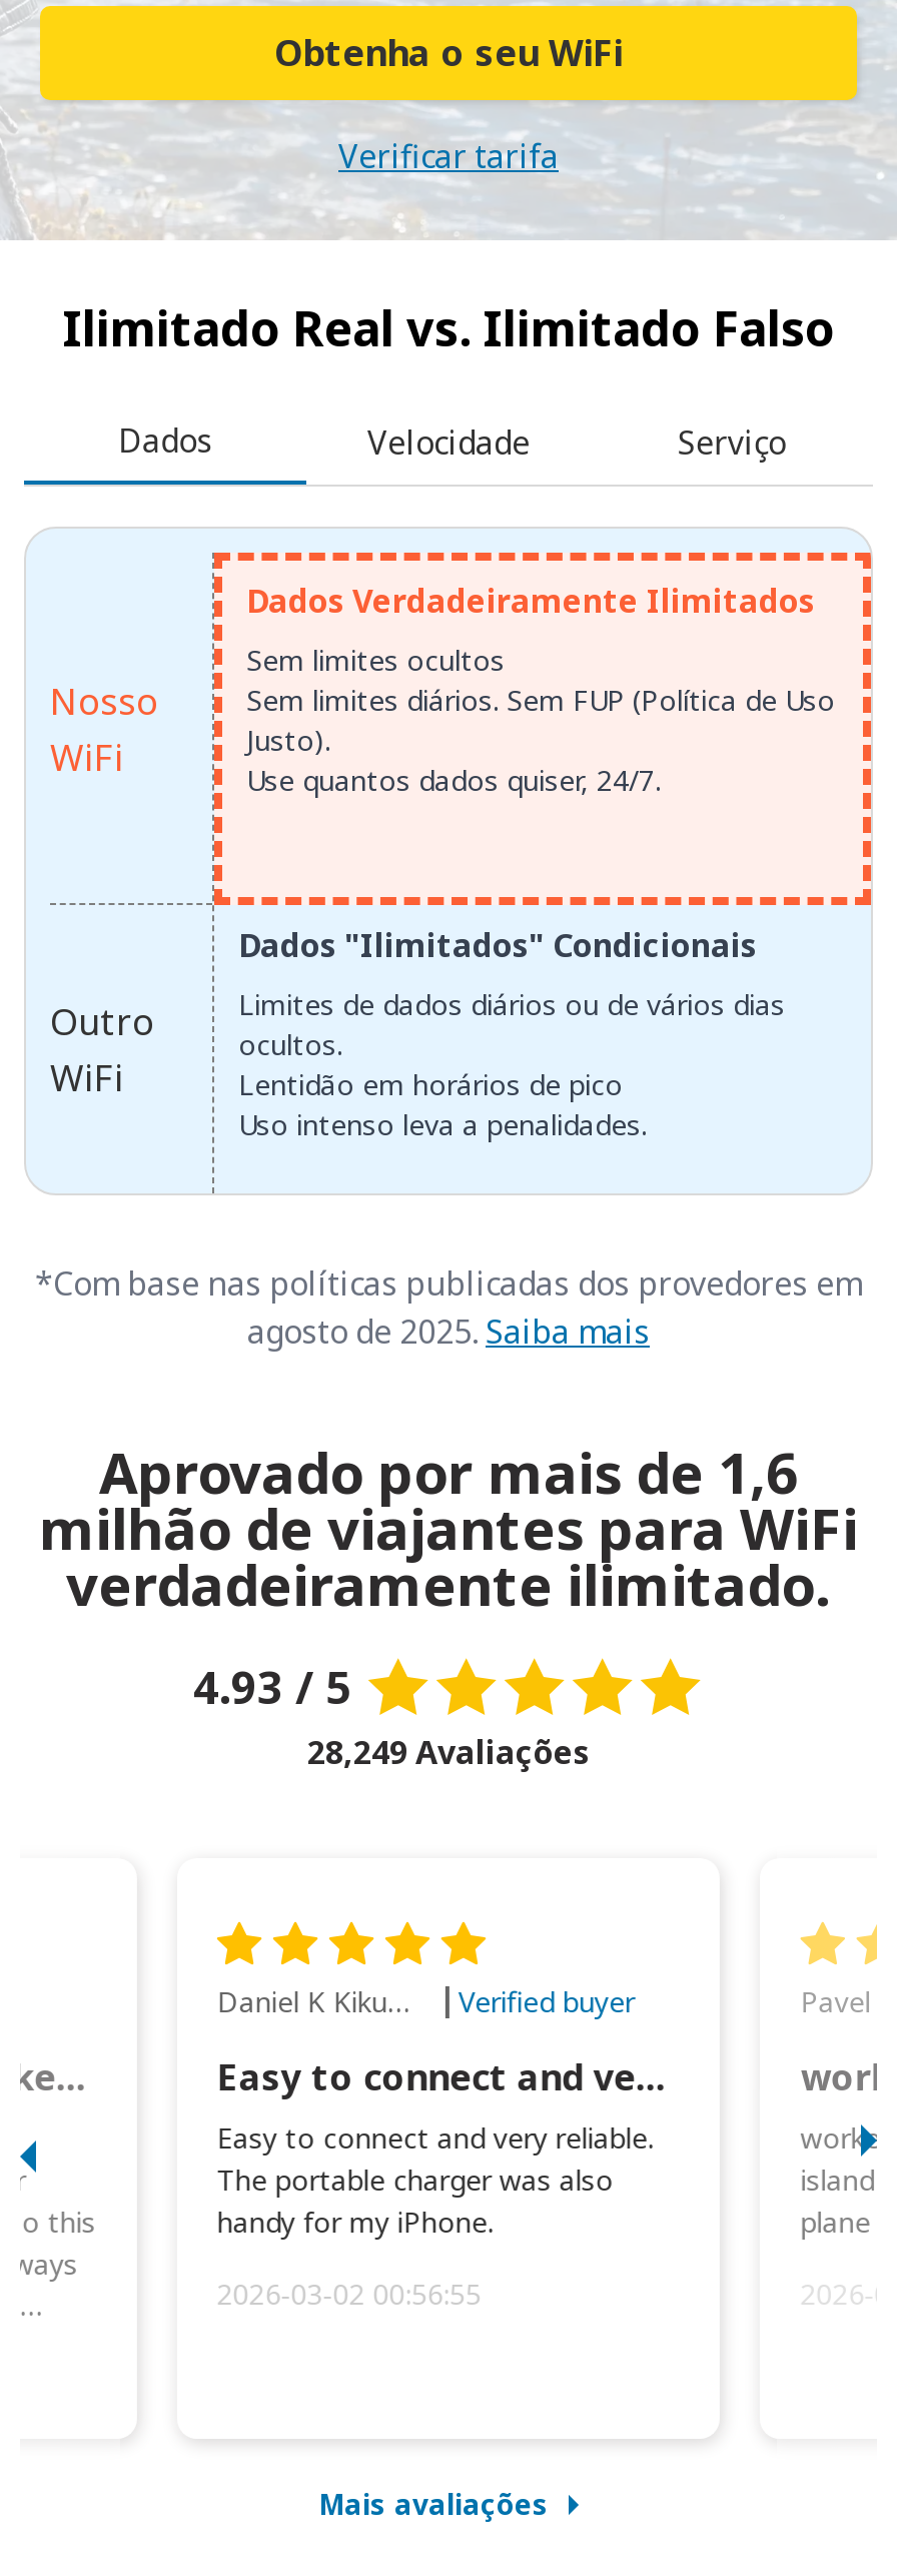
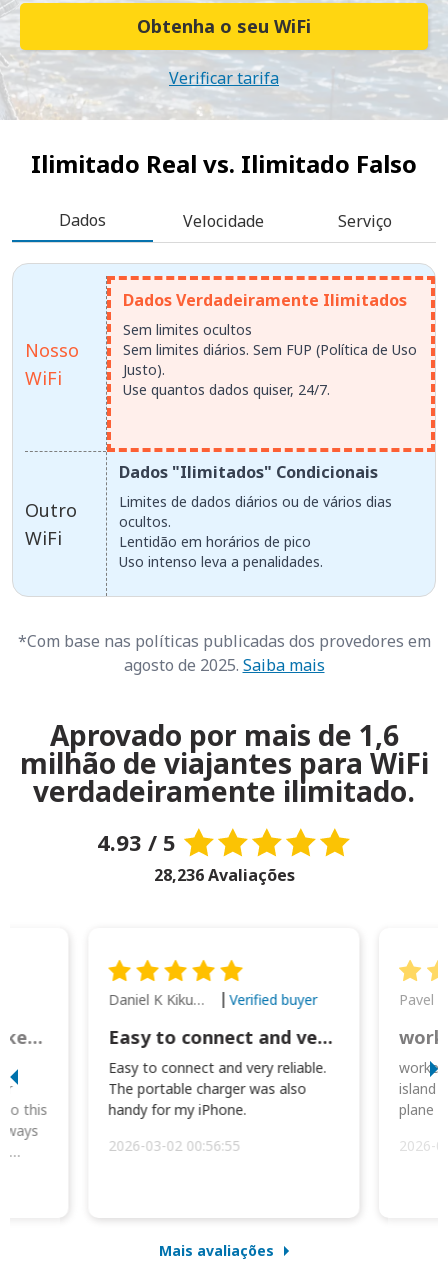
[307,1730,590,1774] 28,249 Avaliações -> [153,864,294,886] 28,236 Avaliações

